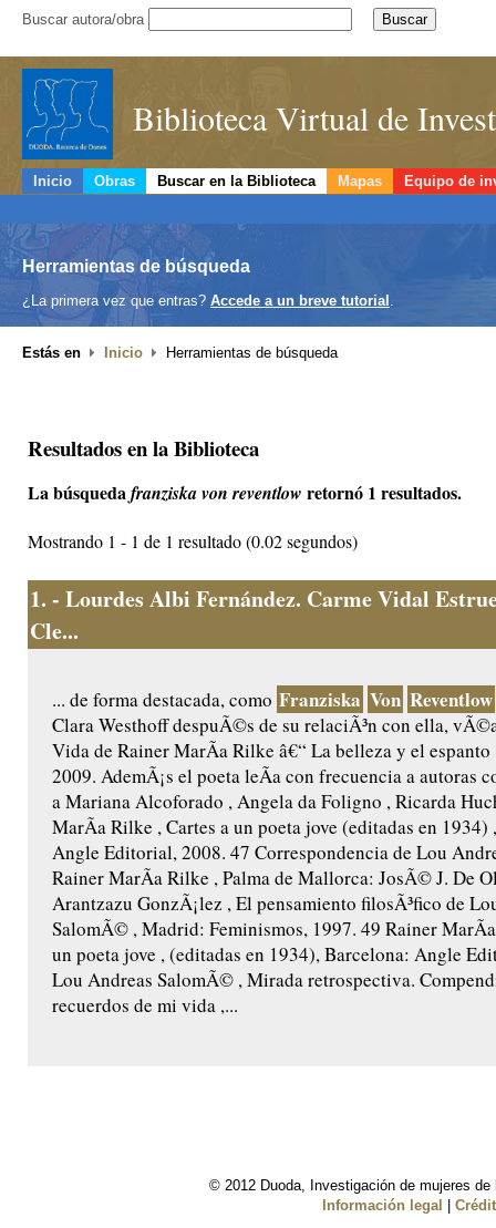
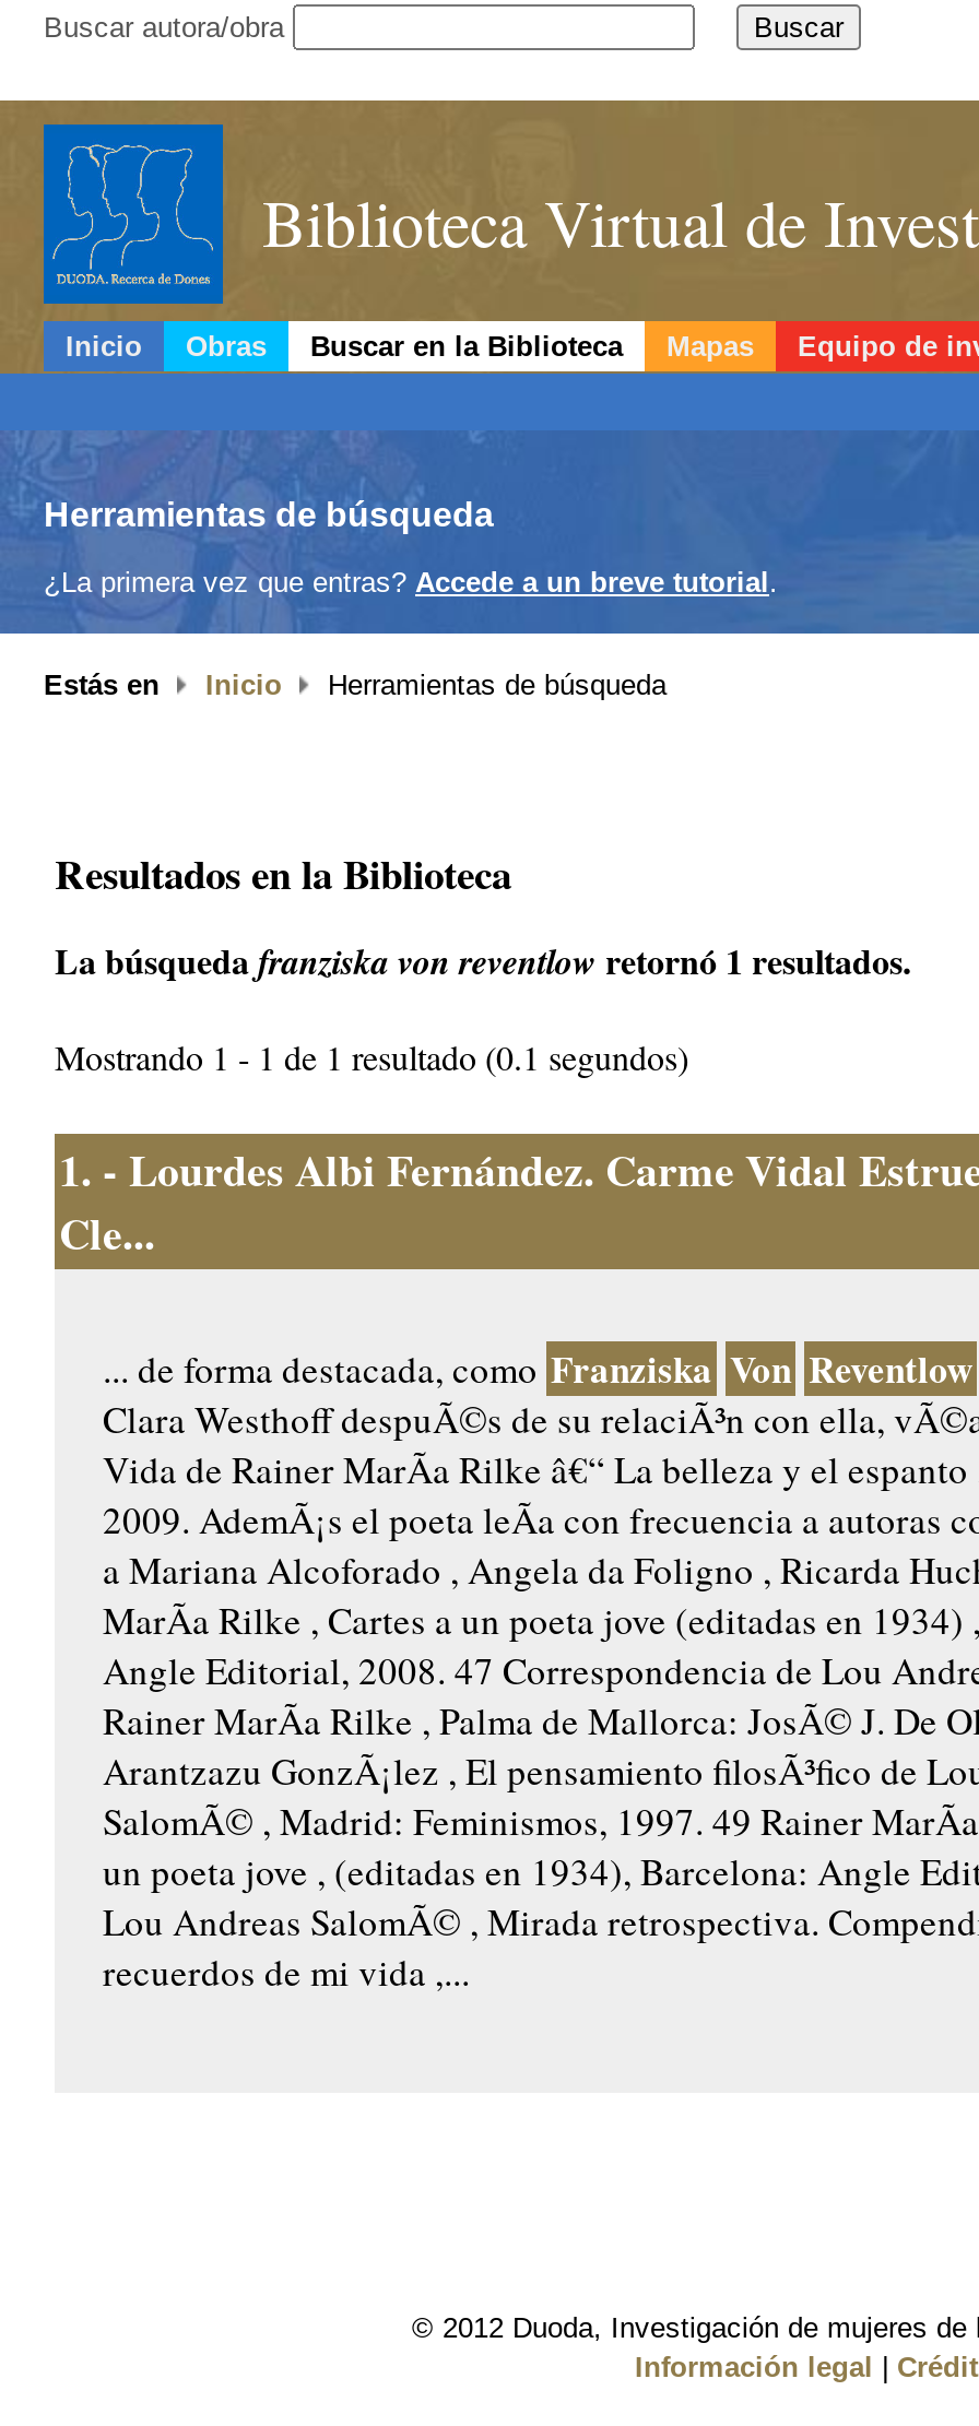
[28,530,358,553] Mostrando 1 - 1 de 1 resultado (0.02 segundos) -> [55,1034,688,1080] Mostrando 1 - 1 de 1 resultado (0.1 segundos)

